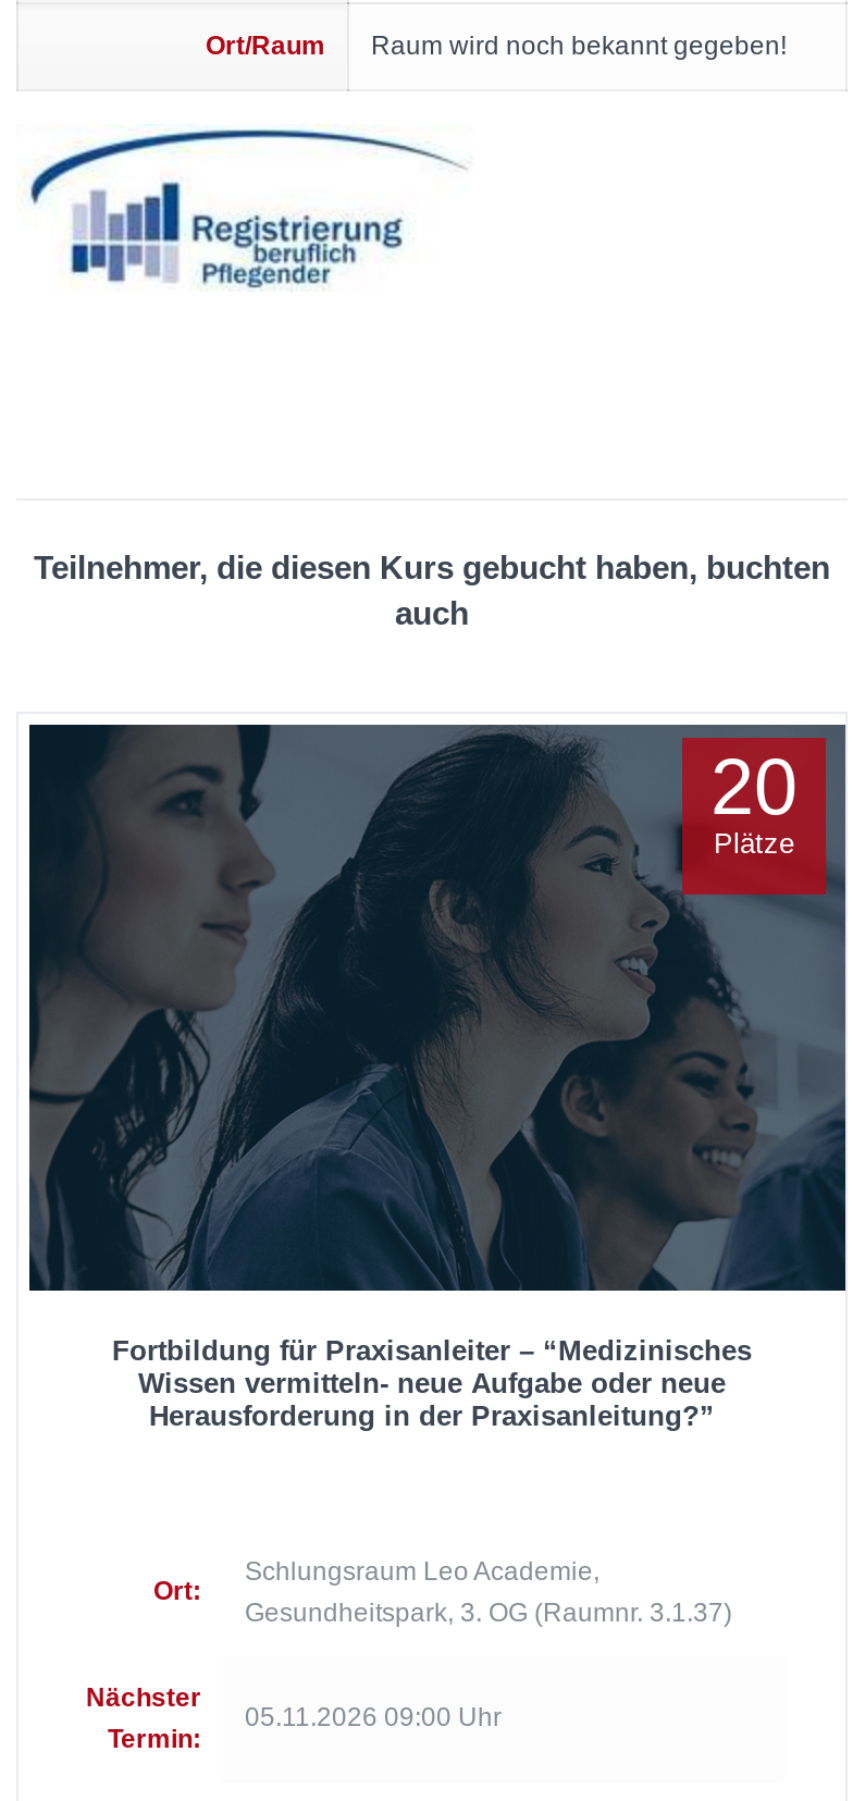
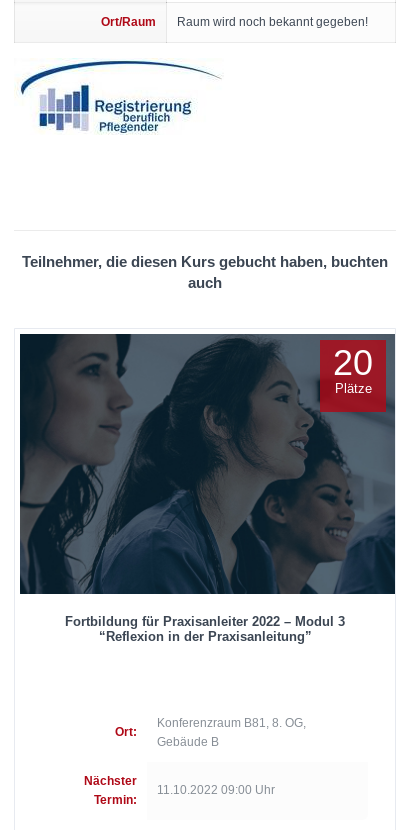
[112,1335,752,1433] Fortbildung für Praxisanleiter – “Medizinisches | Wissen vermitteln- neue Aufgabe oder neue | Herausforderung in der Praxisanleitung?” -> [65,614,345,644] Fortbildung für Praxisanleiter 2022 – Modul 3 | “Reflexion in der Praxisanleitung”
[245,1557,732,1629] Schlungsraum Leo Academie, | Gesundheitspark, 3. OG (Raumnr. 3.1.37) -> [157,716,306,749] Konferenzraum B81, 8. OG, | Gebäude B
[245,1703,502,1733] 05.11.2026 09:00 Uhr -> [157,783,275,797] 11.10.2022 09:00 Uhr

